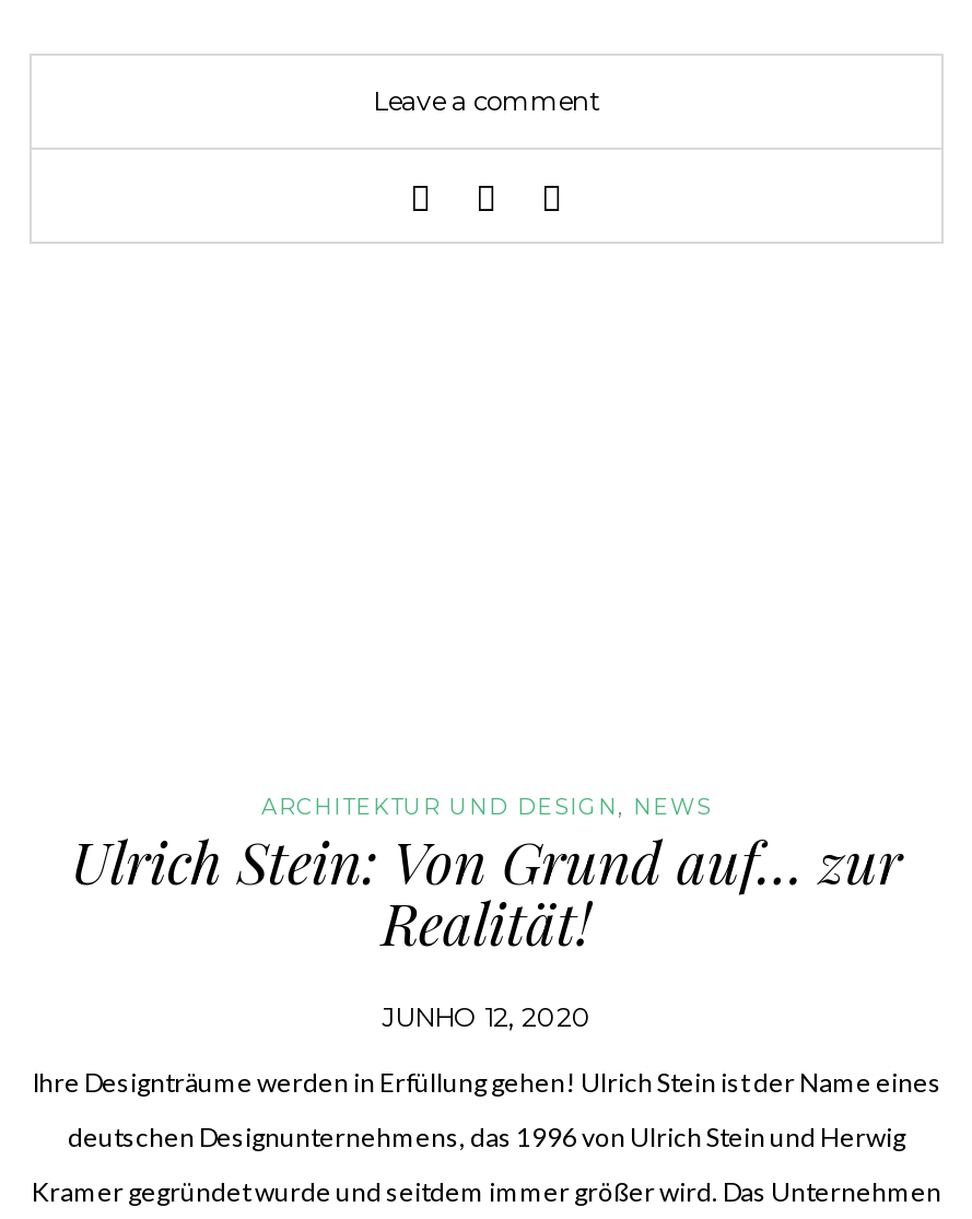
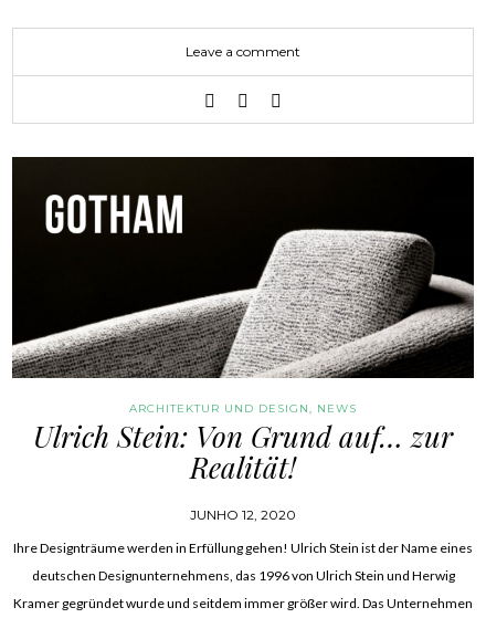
none -> [11,156,475,379] [image]

